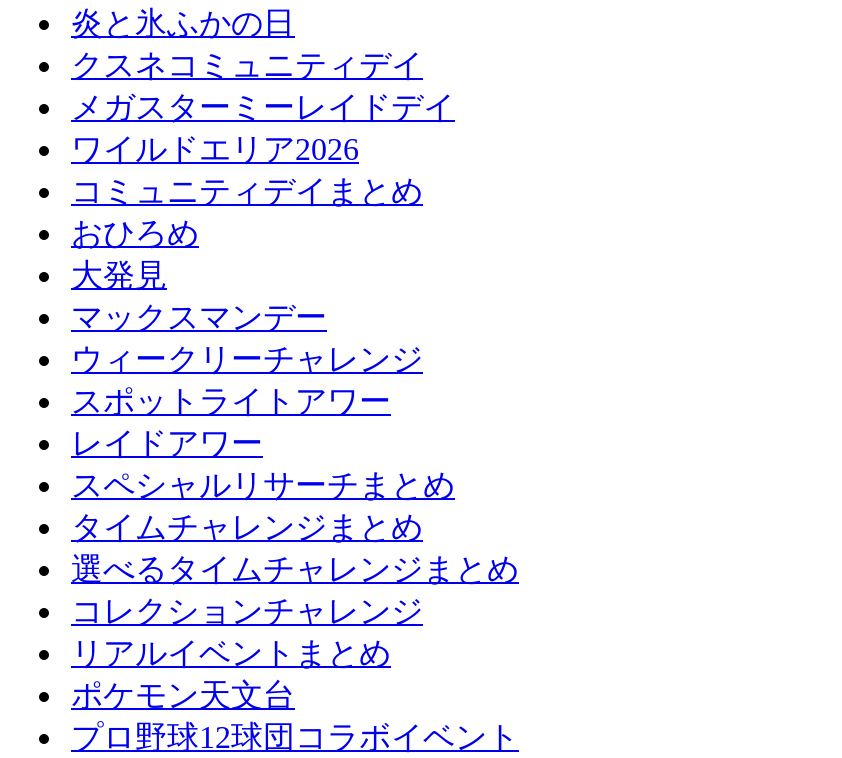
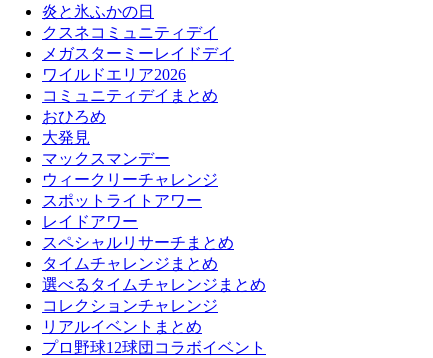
[71,678,295,712] ポケモン天文台 -> none

